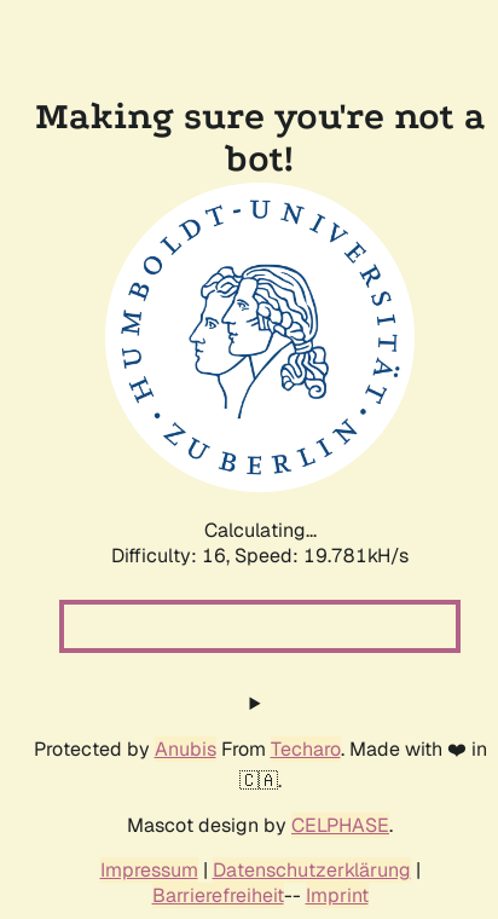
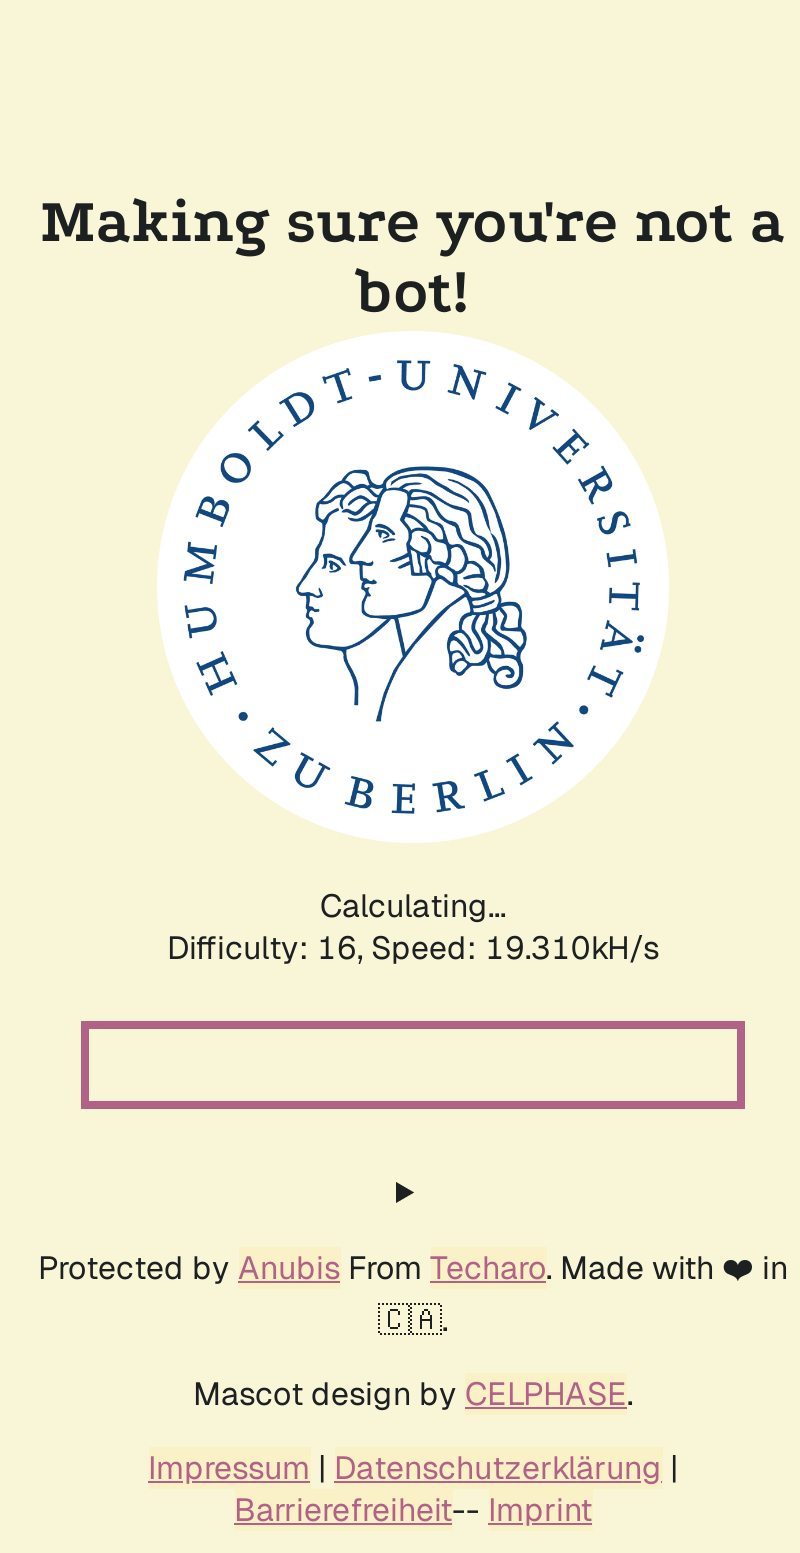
[111,543,409,568] Difficulty: 16, Speed: 19.781kH/s -> [167,927,659,969] Difficulty: 16, Speed: 19.310kH/s

